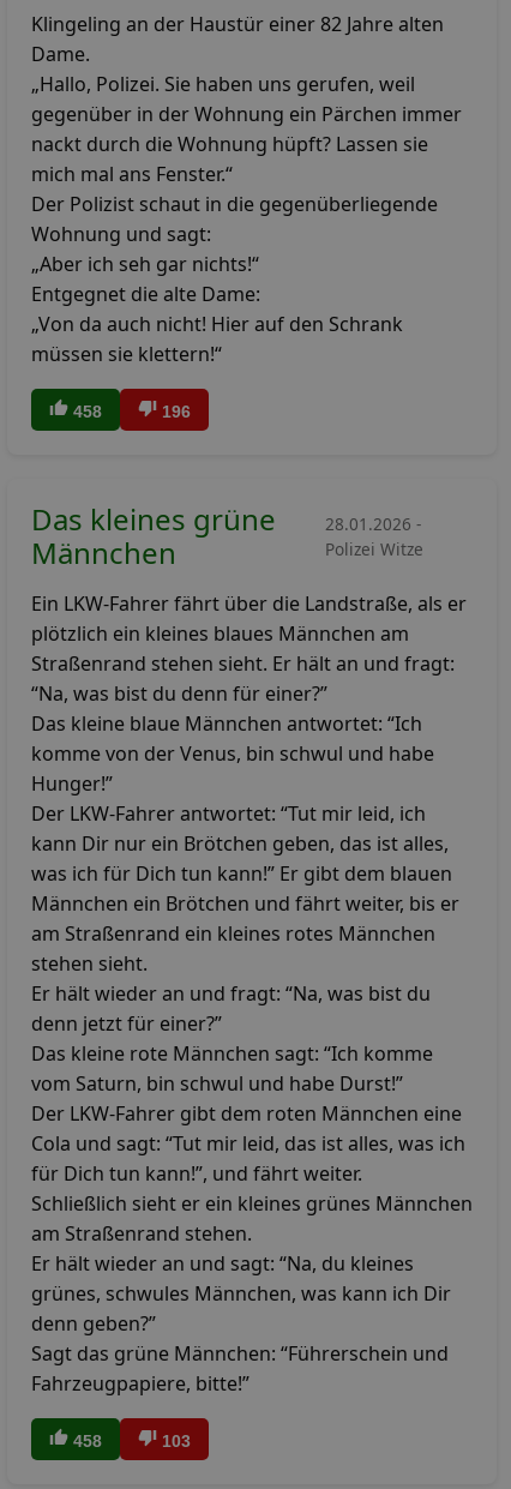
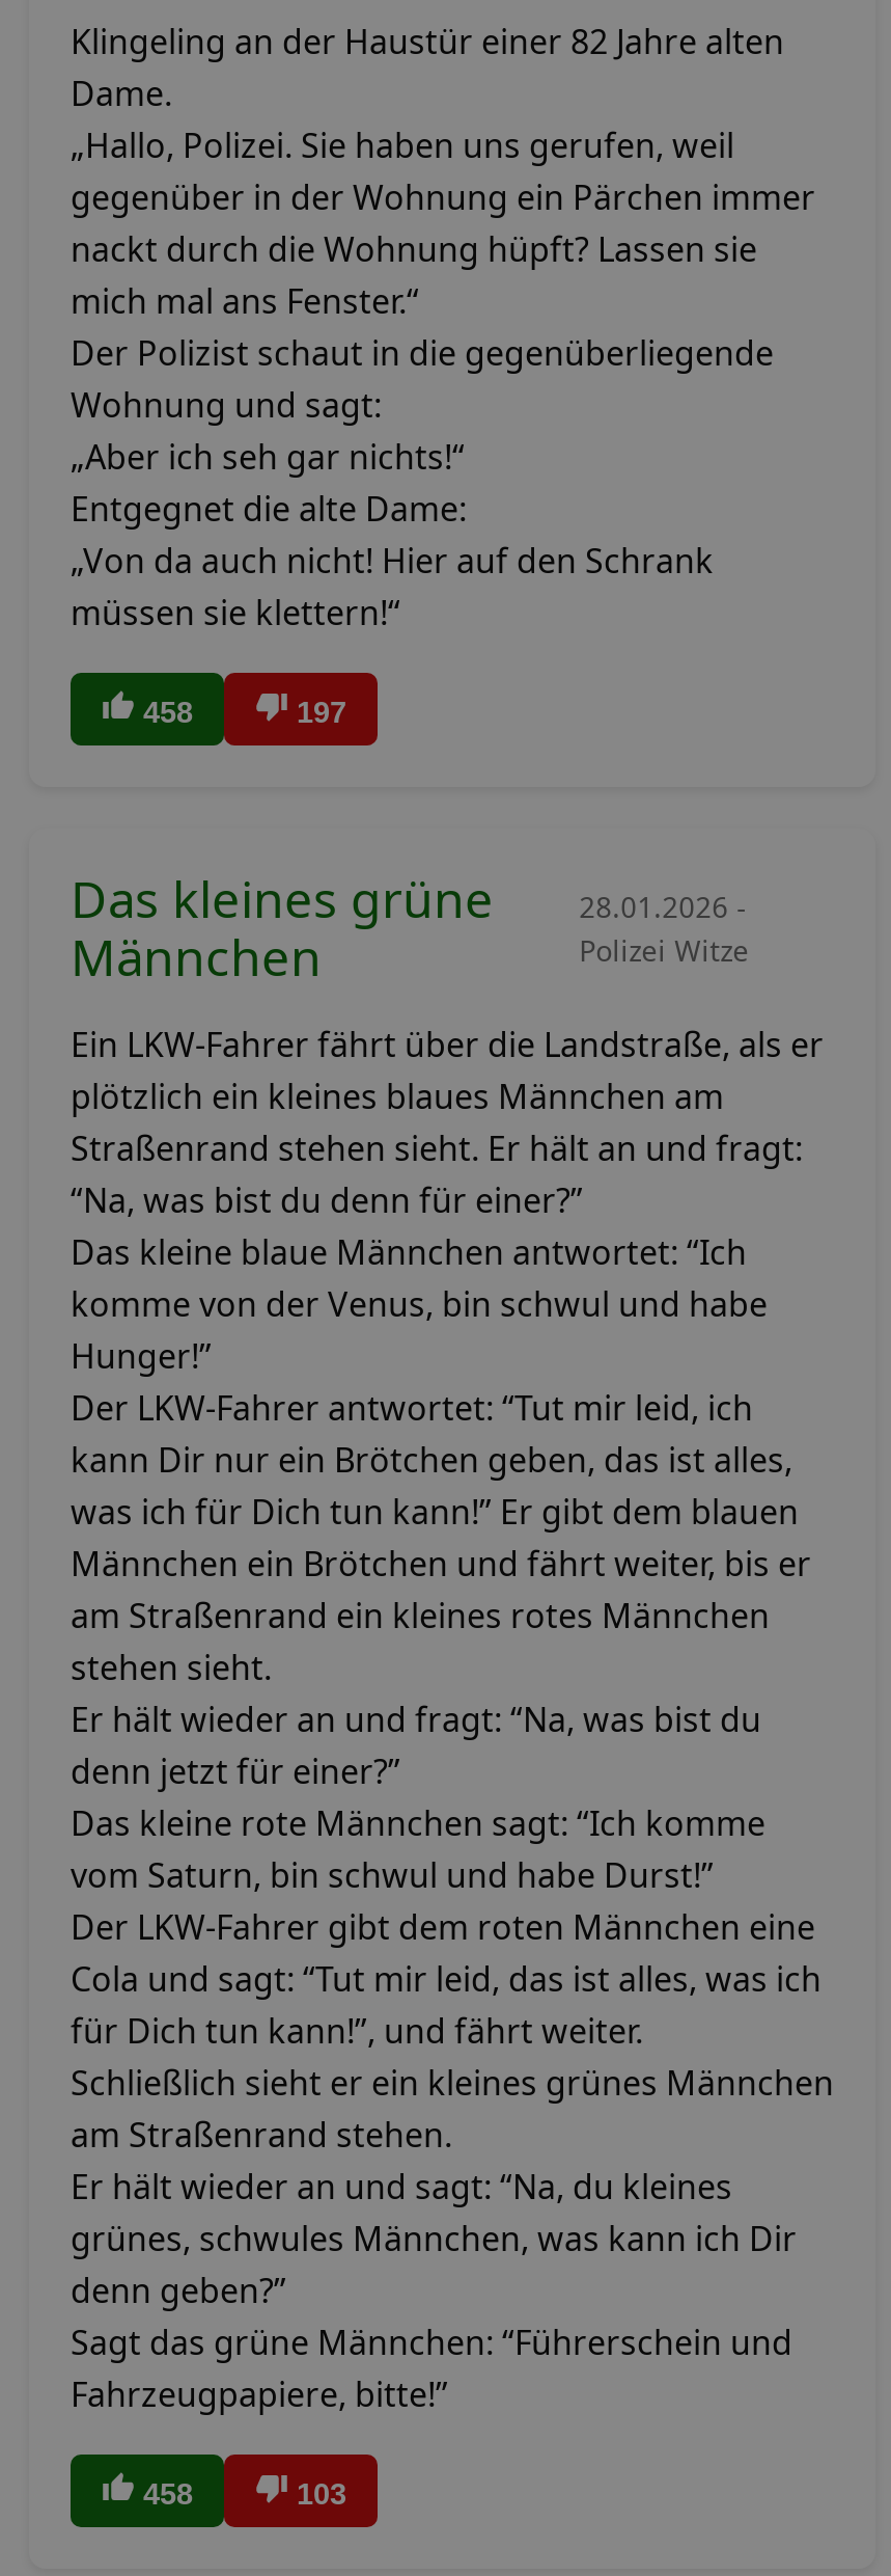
[162,402,191,421] 196 -> [297,696,346,729] 197

